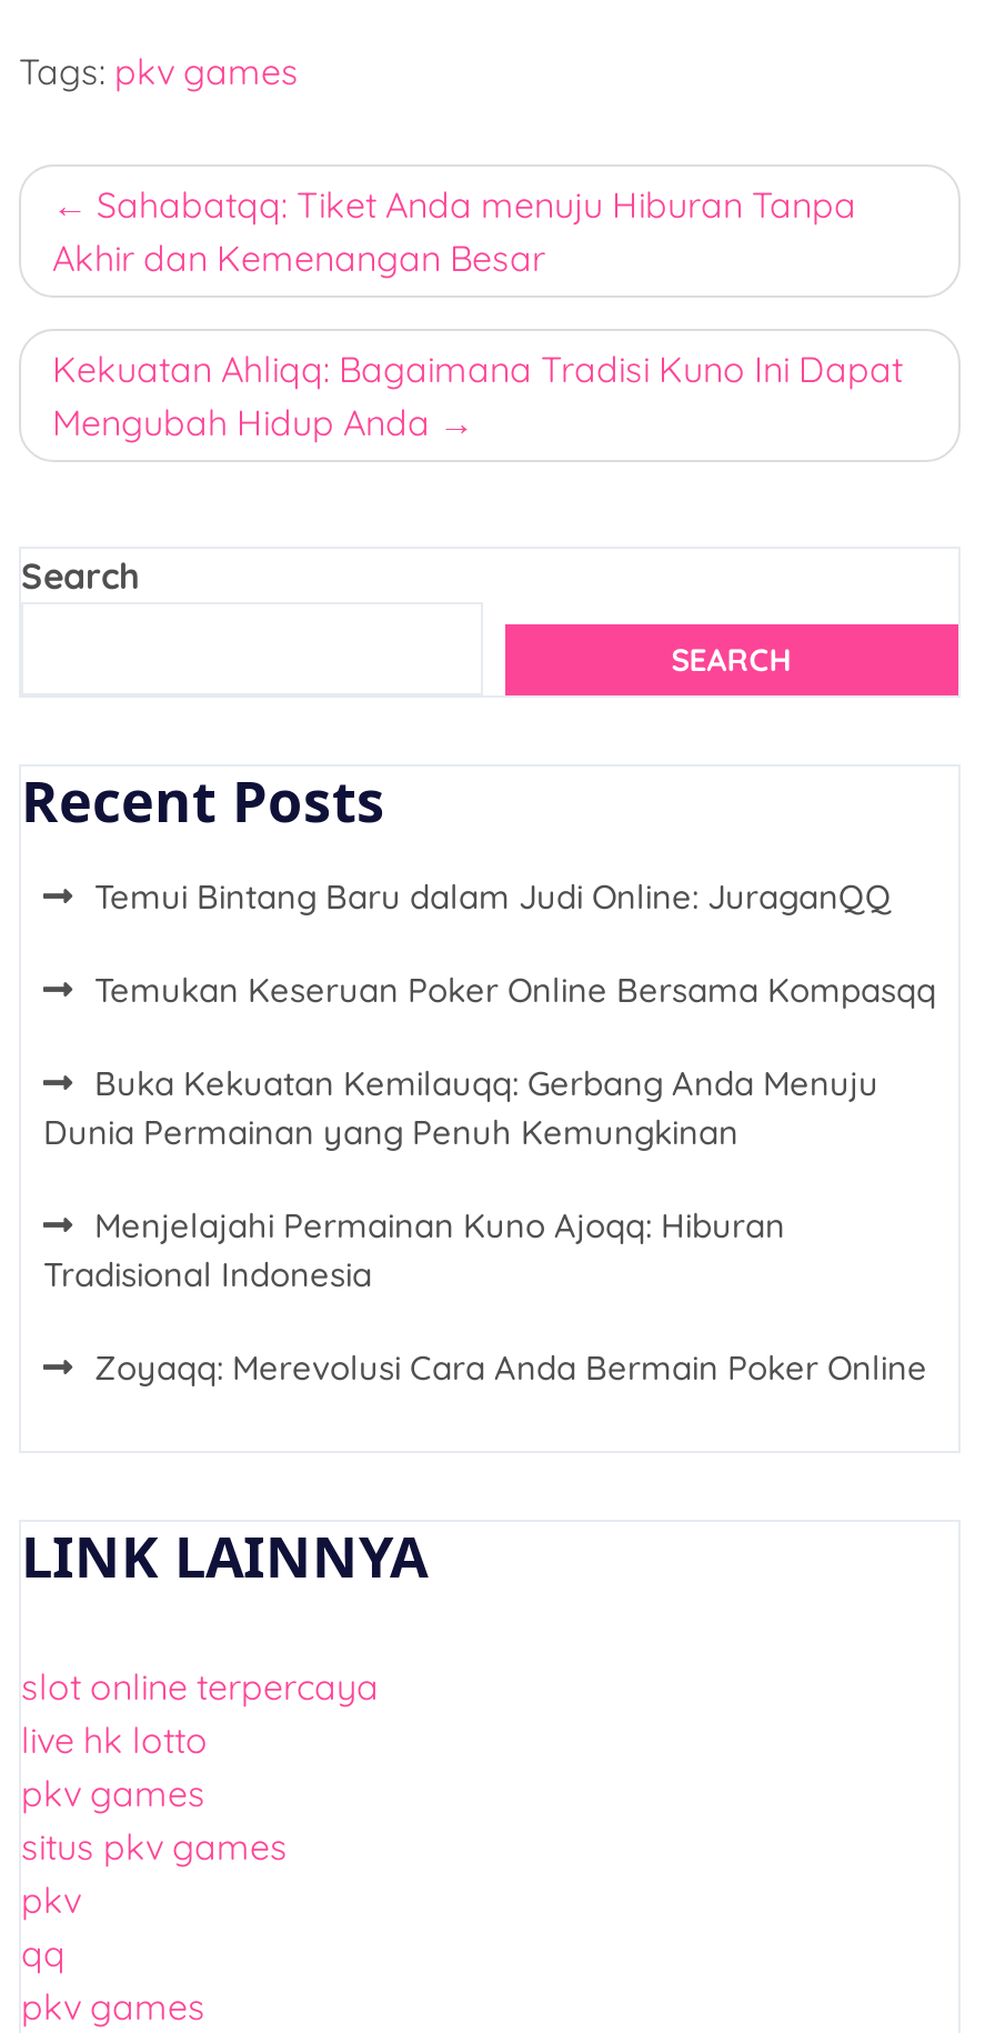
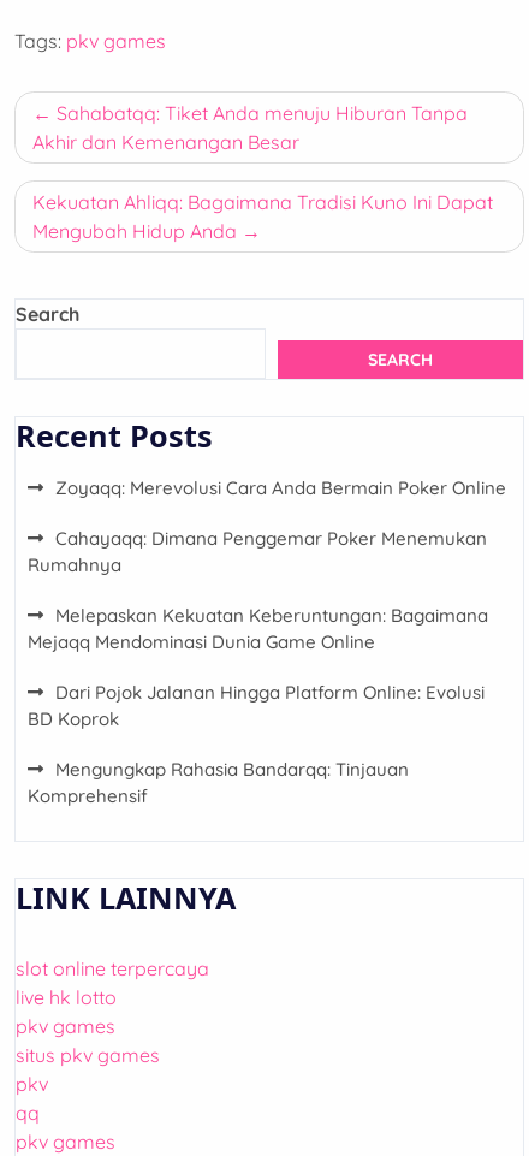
[43,875,936,1295] Temui Bintang Baru dalam Judi Online: JuraganQQ | Temukan Keseruan Poker Online Bersama Kompasqq | Buka Kekuatan Kemilauqq: Gerbang Anda Menuju | Dunia Permainan yang Penuh Kemungkinan | Menjelajahi Permainan Kuno Ajoqq: Hiburan | Tradisional Indonesia -> none
moved [94,1346,927,1389] -> [55,476,506,499]: Zoyaqq: Merevolusi Cara Anda Bermain Poker Online
none -> [28,527,488,807] Cahayaqq: Dimana Penggemar Poker Menemukan | Rumahnya | Melepaskan Kekuatan Keberuntungan: Bagaimana | Mejaqq Mendominasi Dunia Game Online | Dari Pojok Jalanan Hingga Platform Online: Evolusi | BD Koprok | Mengungkap Rahasia Bandarqq: Tinjauan | Komprehensif

